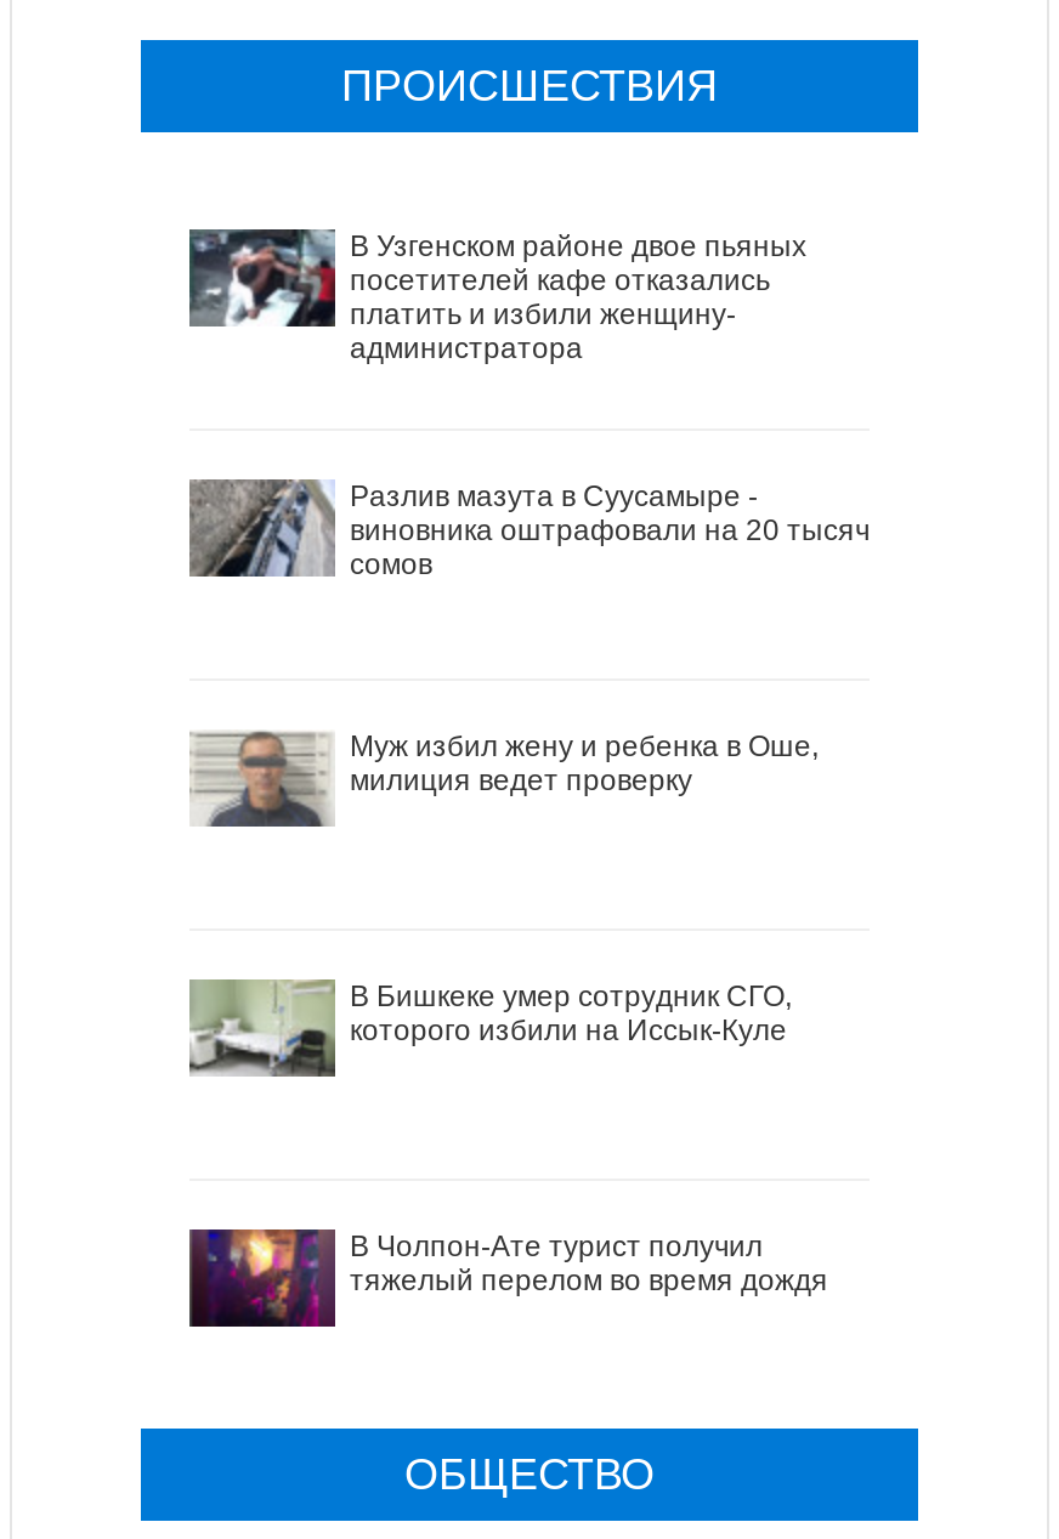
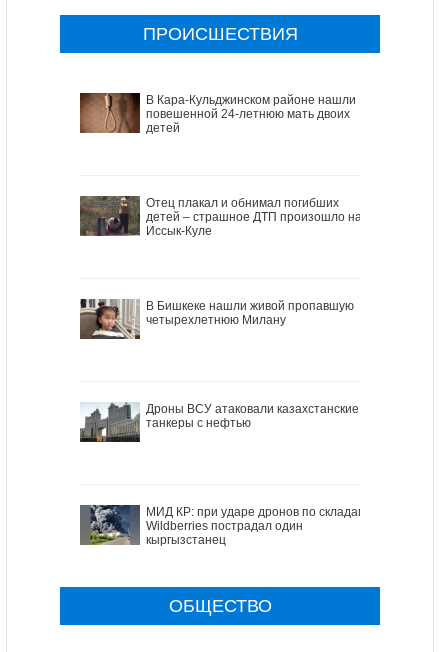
[189,229,806,365] [image] | В Узгенском районе двое пьяных | посетителей кафе отказались | платить и избили женщину- | администратора -> [80,93,356,135] [image] | В Кара-Кульджинском районе нашли | повешенной 24-летнюю мать двоих | детей
[189,479,870,581] [image] | Разлив мазута в Суусамыре - | виновника оштрафовали на 20 тысяч | сомов -> [81,196,362,238] [image] | Отец плакал и обнимал погибших | детей – страшное ДТП произошло на | Иссык-Куле
[189,729,819,827] [image] | Муж избил жену и ребенка в Оше, | милиция ведет проверку -> [79,298,354,340] [image] | В Бишкеке нашли живой пропавшую | четырехлетнюю Милану
[189,979,792,1077] [image] | В Бишкеке умер сотрудник СГО, | которого избили на Иссык-Куле -> [80,402,359,443] [image] | Дроны ВСУ атаковали казахстанские | танкеры с нефтью
[192,1227,828,1329] [image] | В Чолпон-Ате турист получил | тяжелый перелом во время дождя -> [80,504,366,547] [image] | МИД КР: при ударе дронов по складам | Wildberries пострадал один | кыргызстанец

